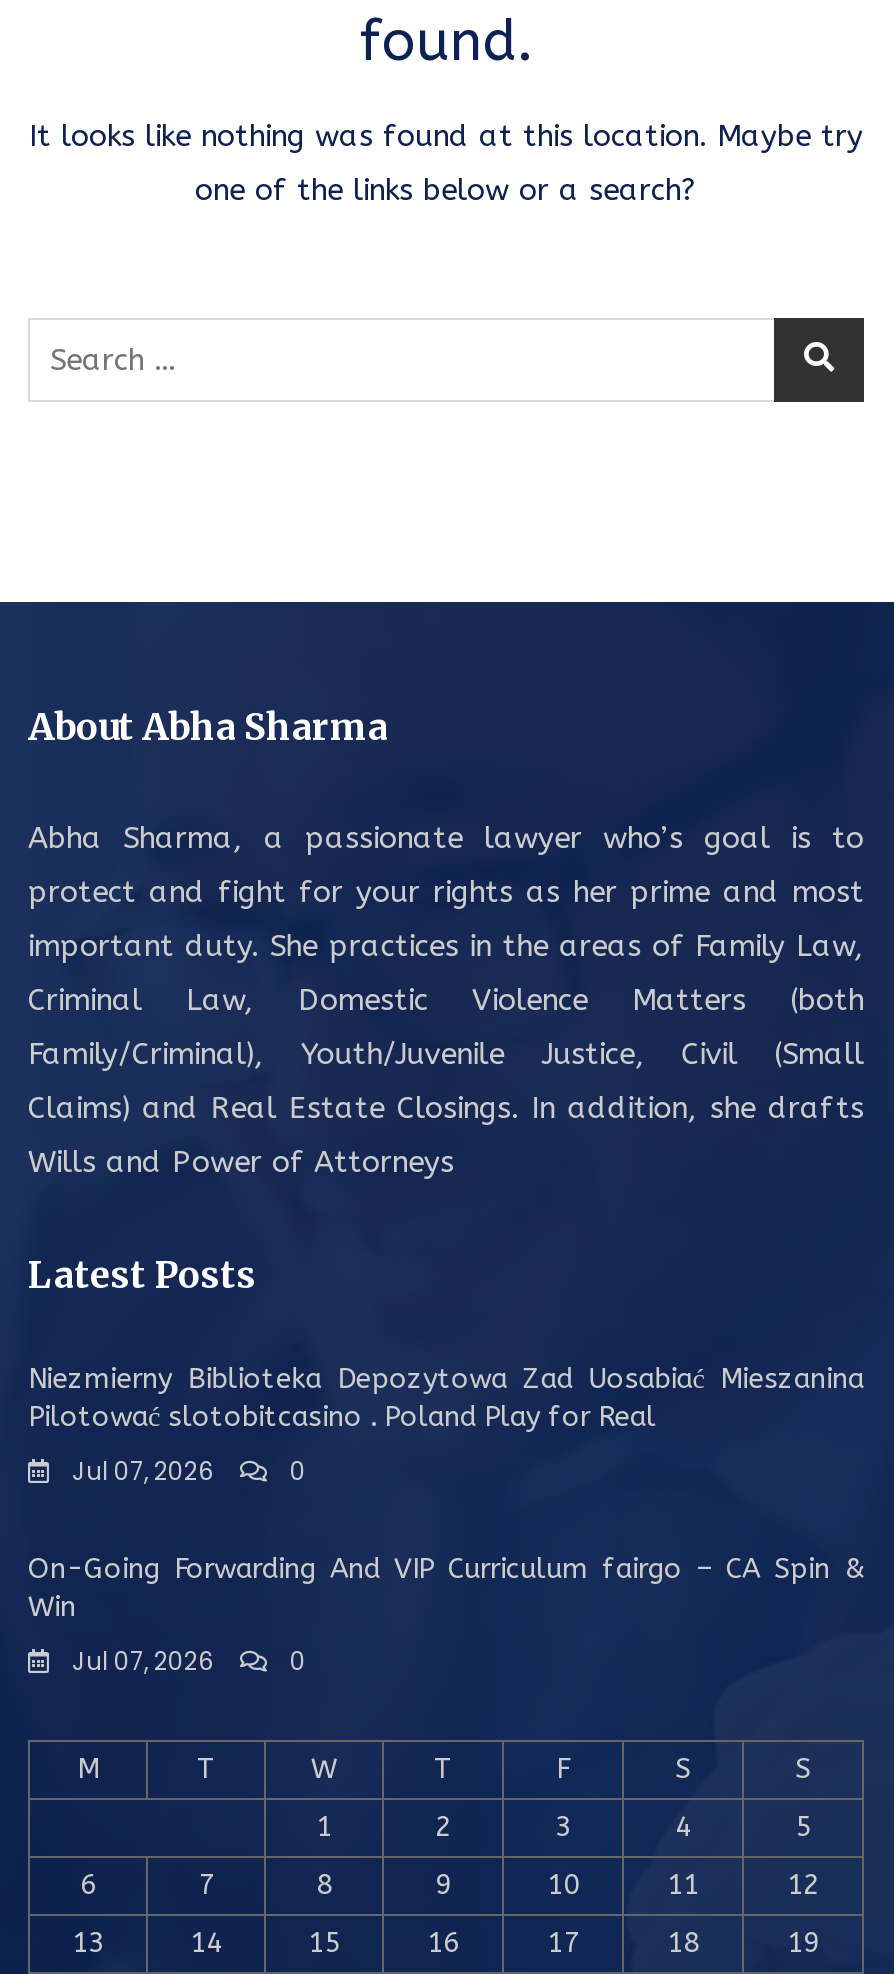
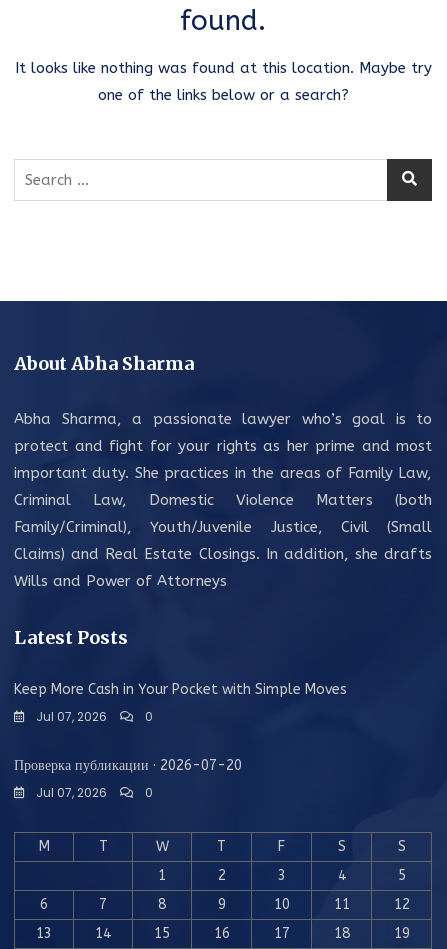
[28,1361,864,1433] Niezmierny Biblioteka Depozytowa Zad Uosabiać Mieszanina | Pilotować slotobitcasino . Poland Play for Real -> [14,680,347,697] Keep More Cash in Your Pocket with Simple Moves
[28,1551,864,1623] On-Going Forwarding And VIP Curriculum fairgo – CA Spin & | Win -> [14,756,242,773] Проверка публикации · 2026-07-20

